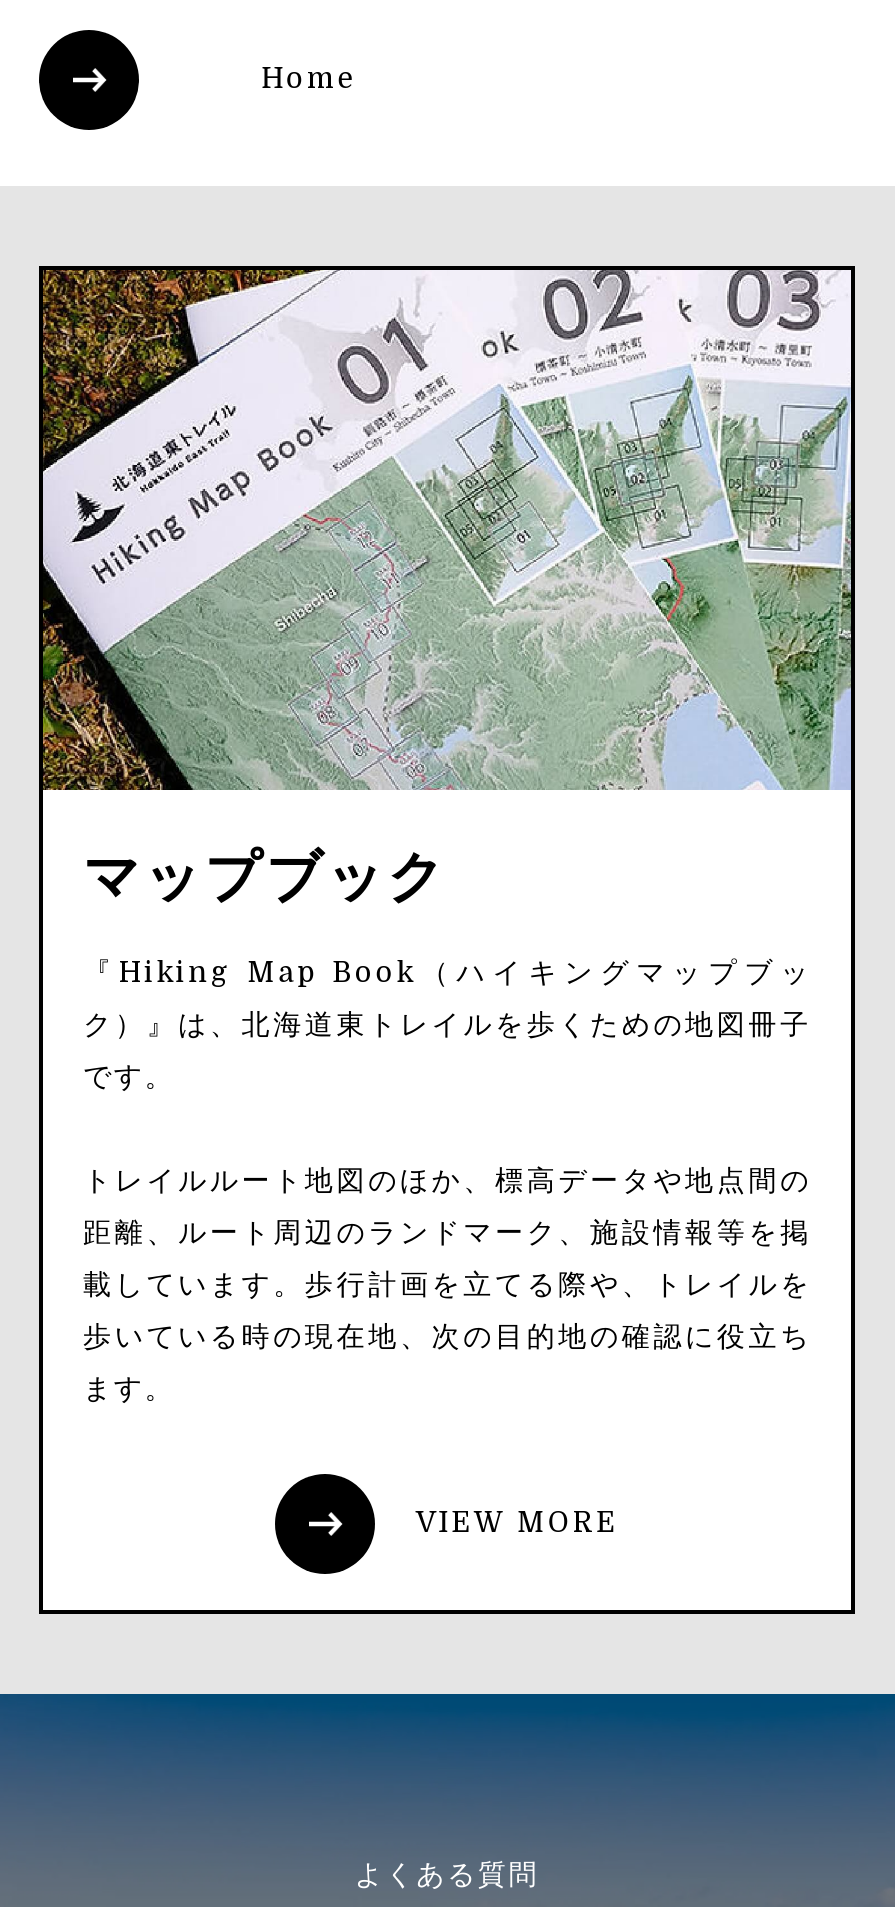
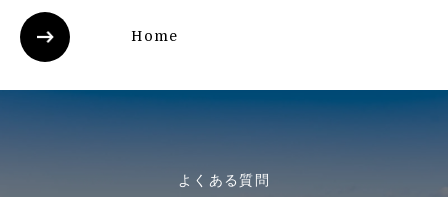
[35,262,859,1638] [image] | マップブック | 『Hiking Map Book（ハイキングマップブッ | ク）』は、北海道東トレイルを歩くための地図冊子 | です。 | トレイルルート地図のほか、標高データや地点間の | 距離、ルート周辺のランドマーク、施設情報等を掲 | 載しています。歩行計画を立てる際や、トレイルを | 歩いている時の現在地、次の目的地の確認に役立ち | ます。 -> none
[415,1506,619,1538] VIEW MORE -> none

